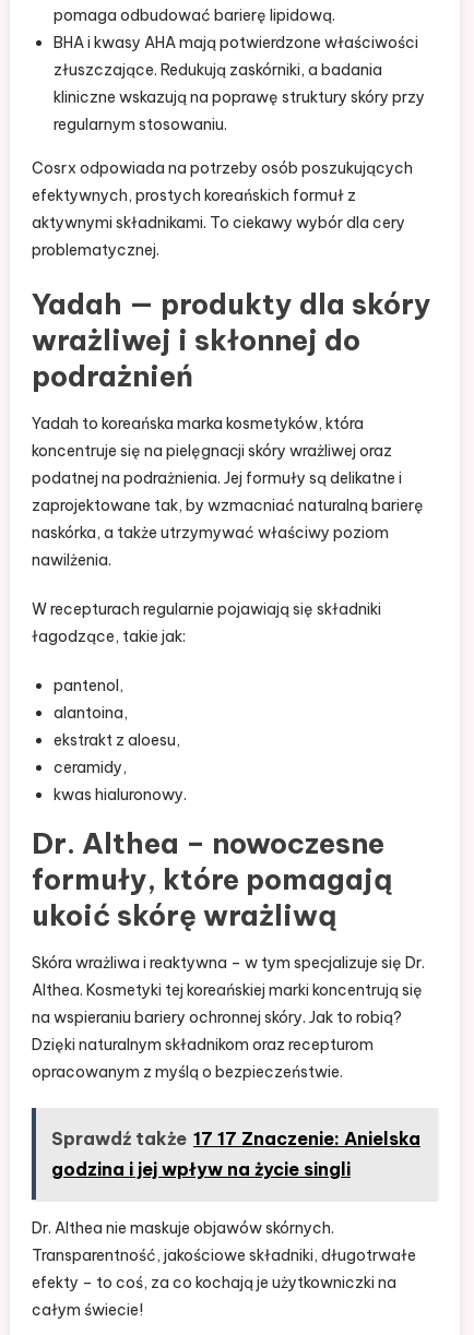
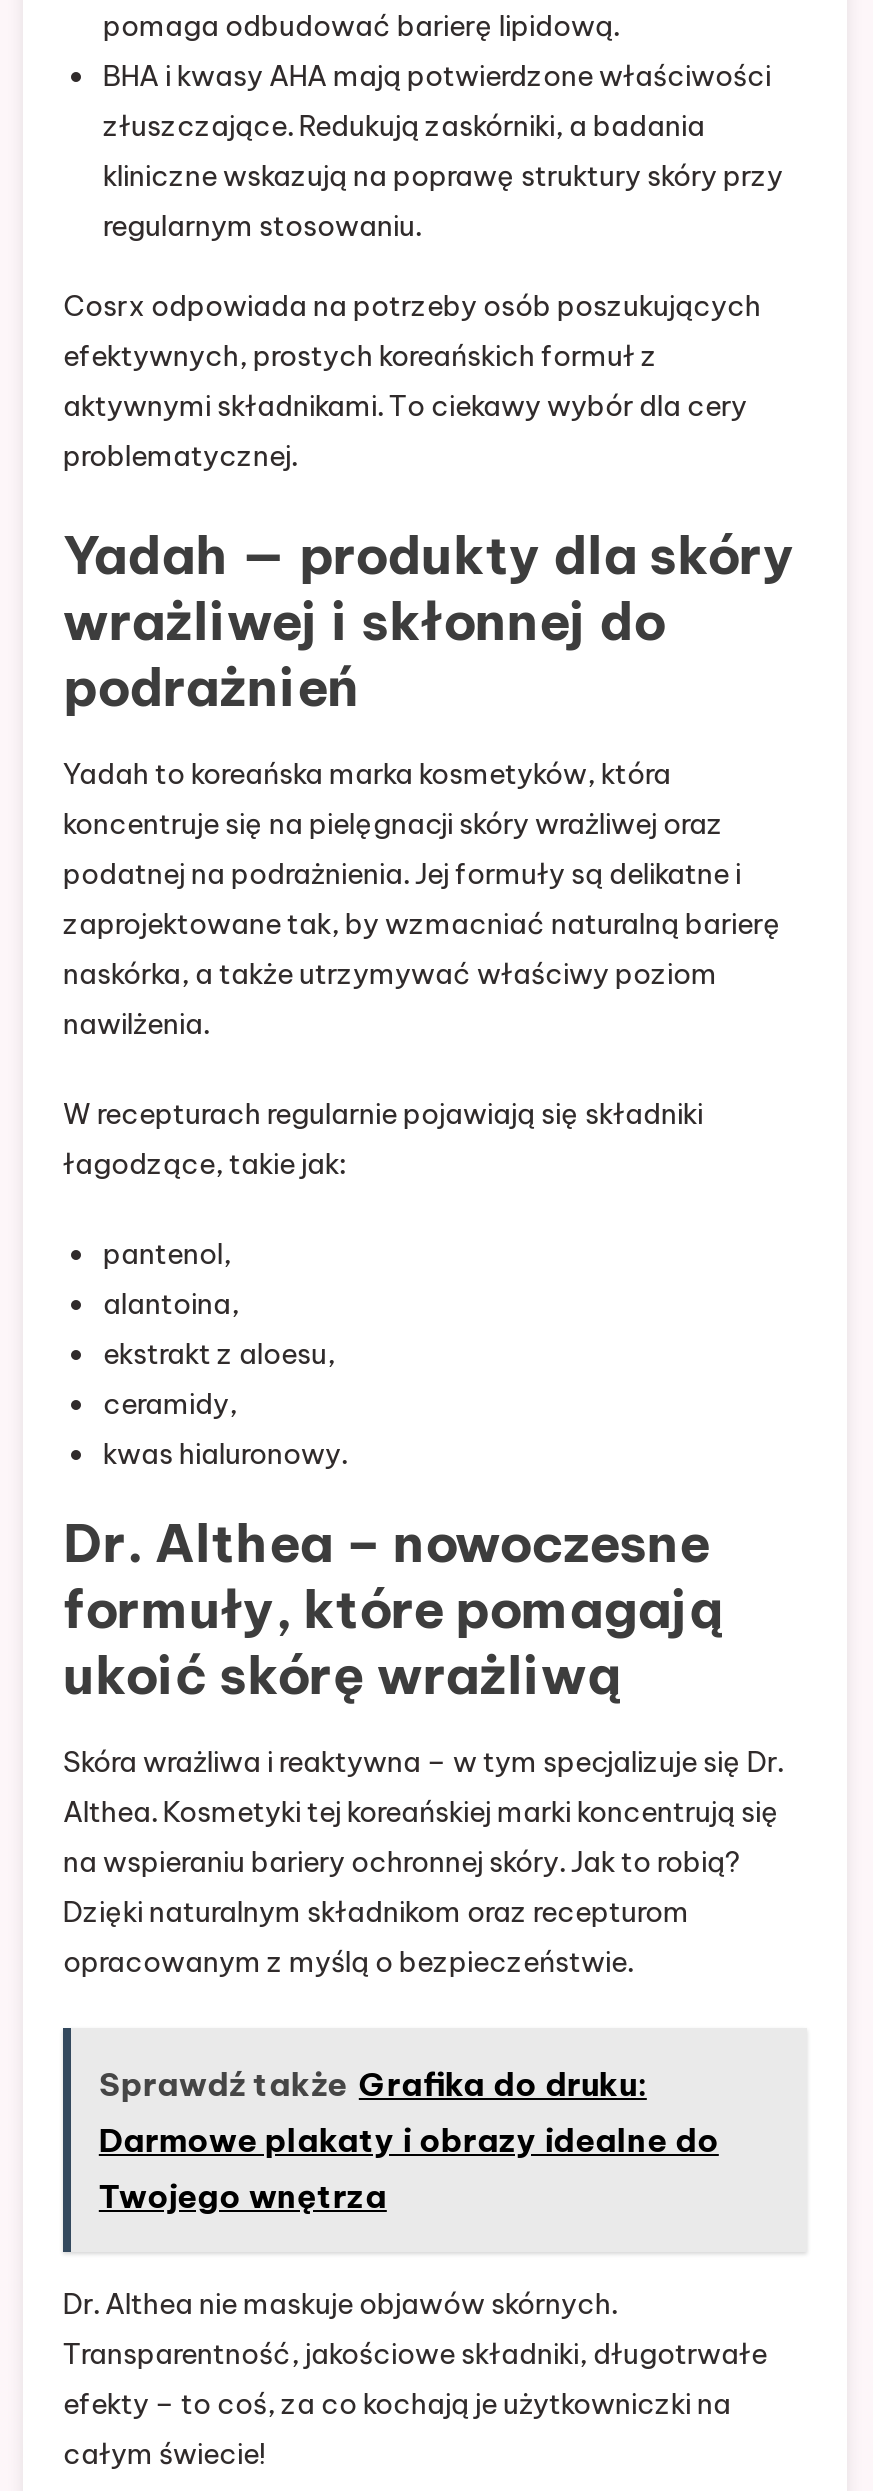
[51,1128,420,1180] Sprawdź także 17 17 Znaczenie: Anielska | godzina i jej wpływ na życie singli -> [99,2064,719,2216] Sprawdź także Grafika do druku: | Darmowe plakaty i obrazy idealne do | Twojego wnętrza

